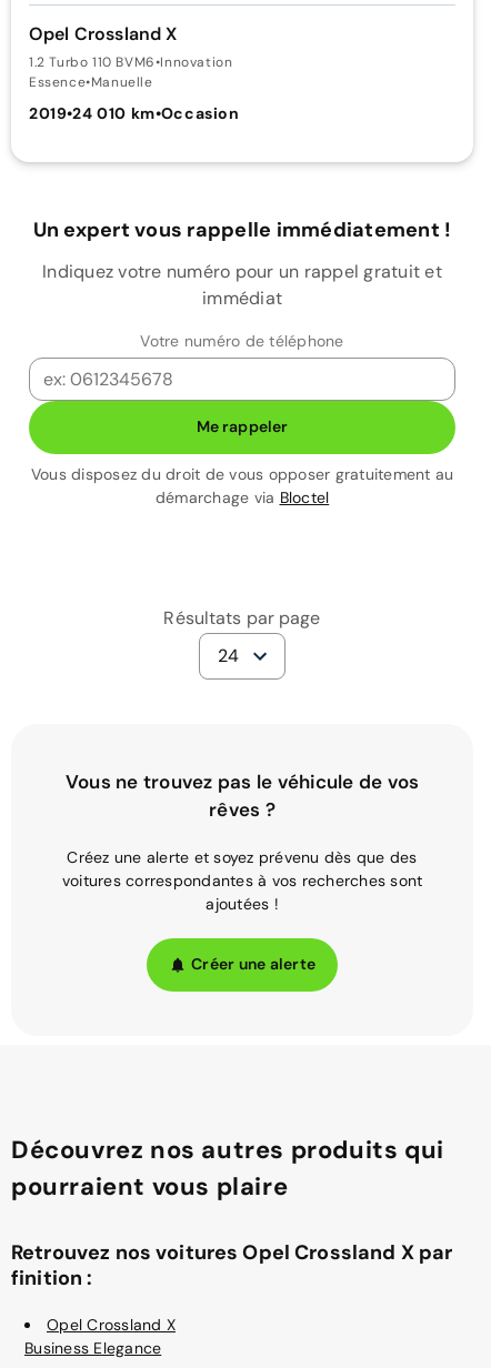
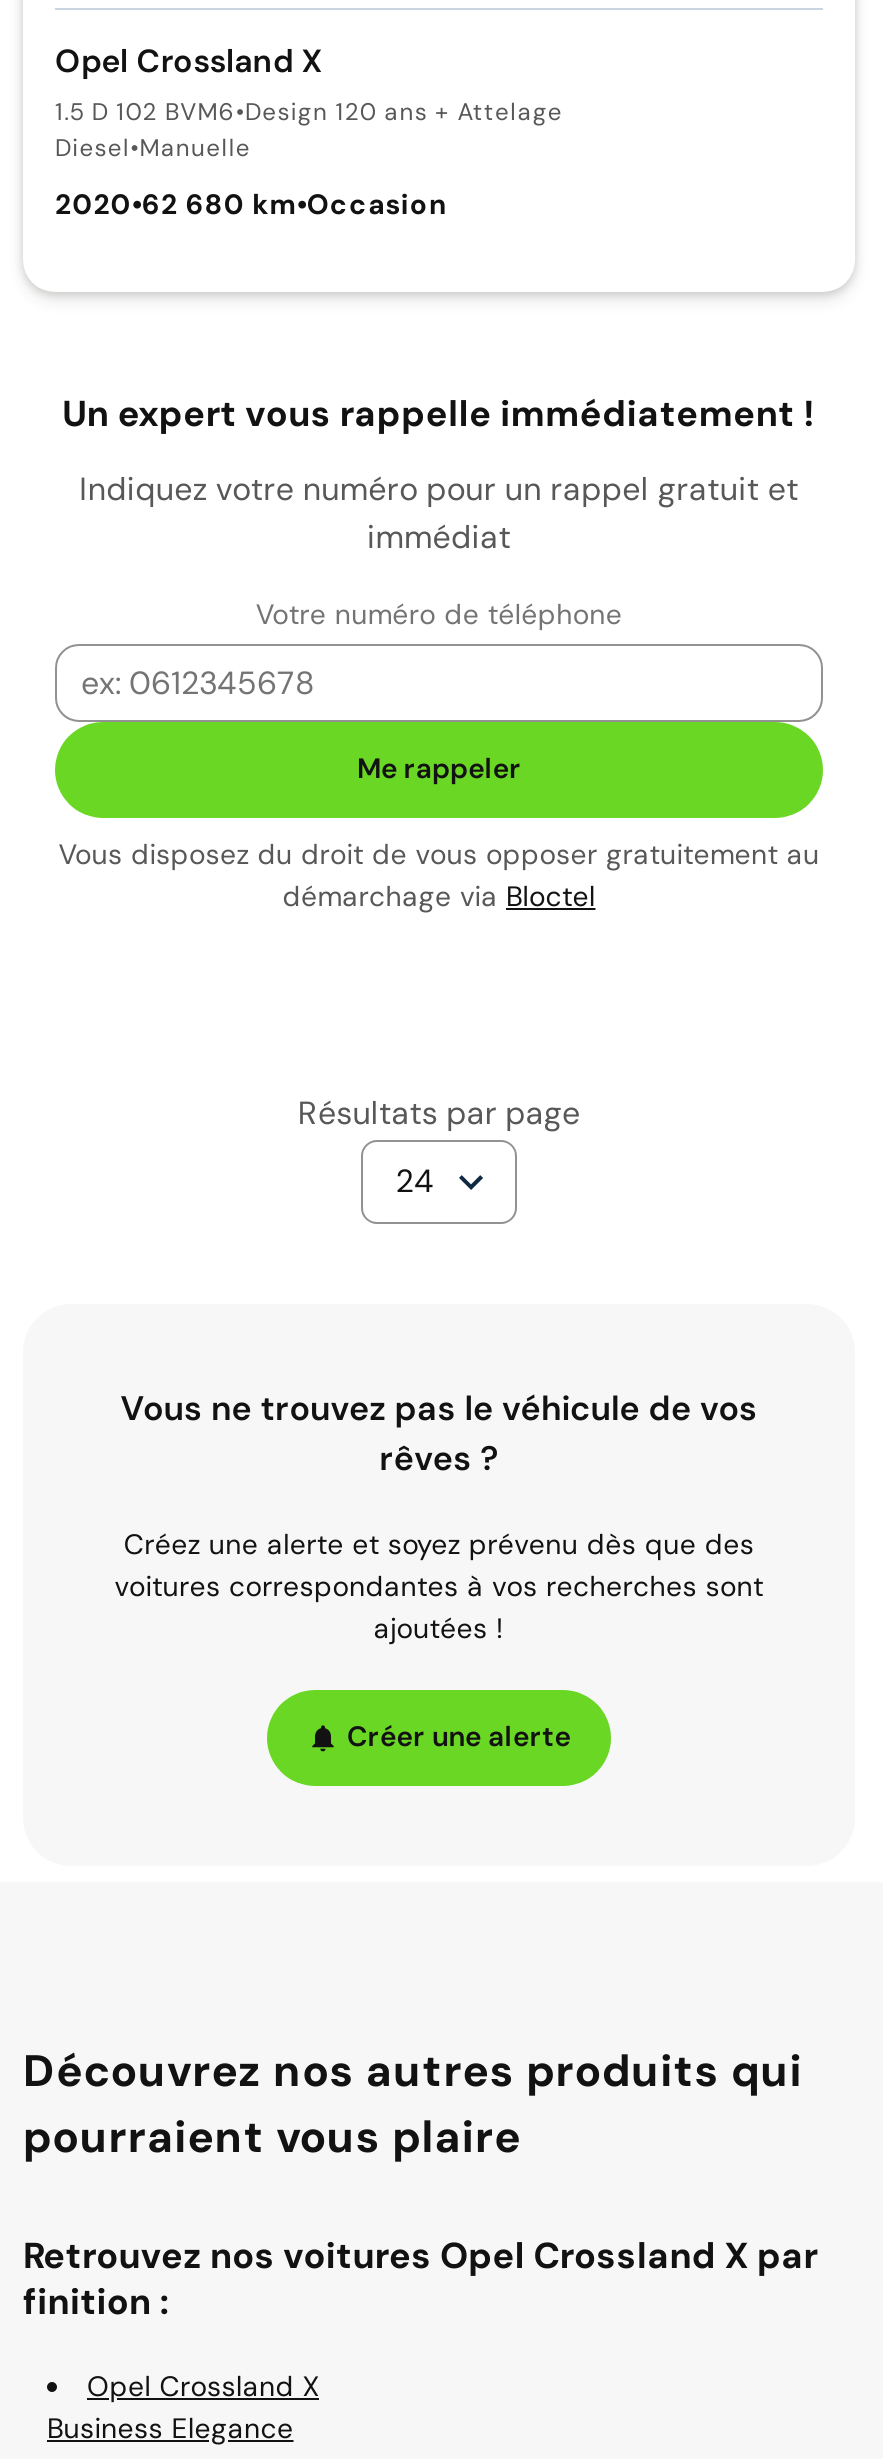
[29,53,233,91] 1.2 Turbo 110 BVM6•Innovation | Essence•Manuelle -> [55,96,563,164] 1.5 D 102 BVM6•Design 120 ans + Attelage | Diesel•Manuelle
[29,103,240,123] 2019•24 010 km•Occasion -> [55,186,448,222] 2020•62 680 km•Occasion

